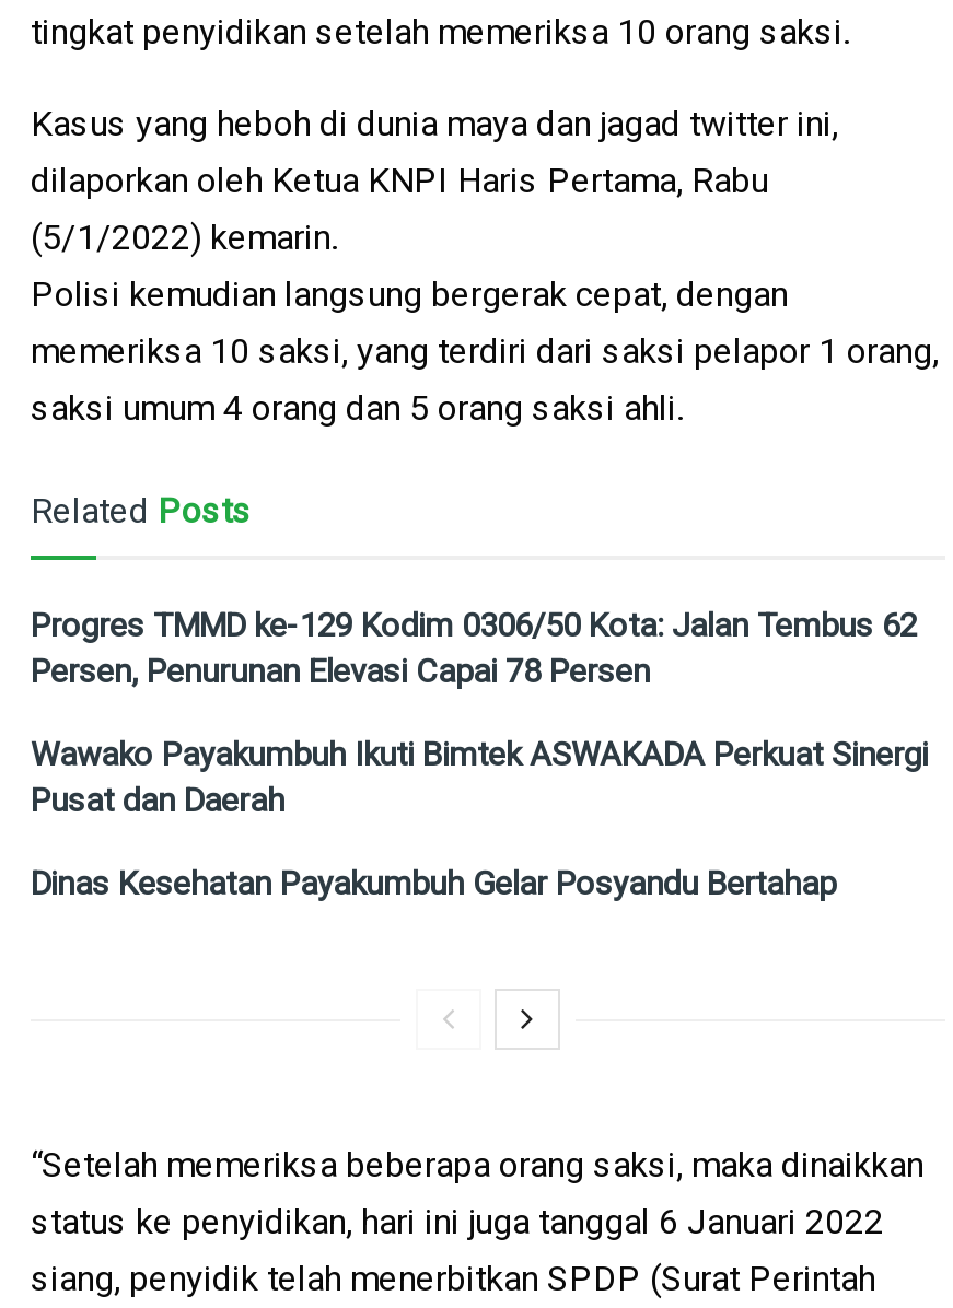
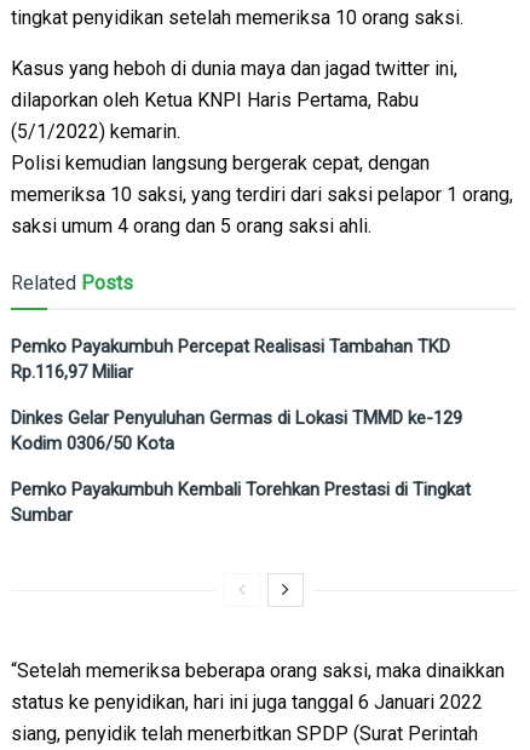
[31,607,917,692] Progres TMMD ke-129 Kodim 0306/50 Kota: Jalan Tembus 62 | Persen, Penurunan Elevasi Capai 78 Persen -> [11,336,450,383] Pemko Payakumbuh Percepat Realisasi Tambahan TKD | Rp.116,97 Miliar
[31,736,928,821] Wawako Payakumbuh Ikuti Bimtek ASWAKADA Perkuat Sinergi | Pusat dan Daerah -> [11,407,462,455] Dinkes Gelar Penyuluhan Germas di Lokasi TMMD ke-129 | Kodim 0306/50 Kota
[31,865,836,904] Dinas Kesehatan Payakumbuh Gelar Posyandu Bertahap -> [11,479,471,526] Pemko Payakumbuh Kembali Torehkan Prestasi di Tingkat | Sumbar

